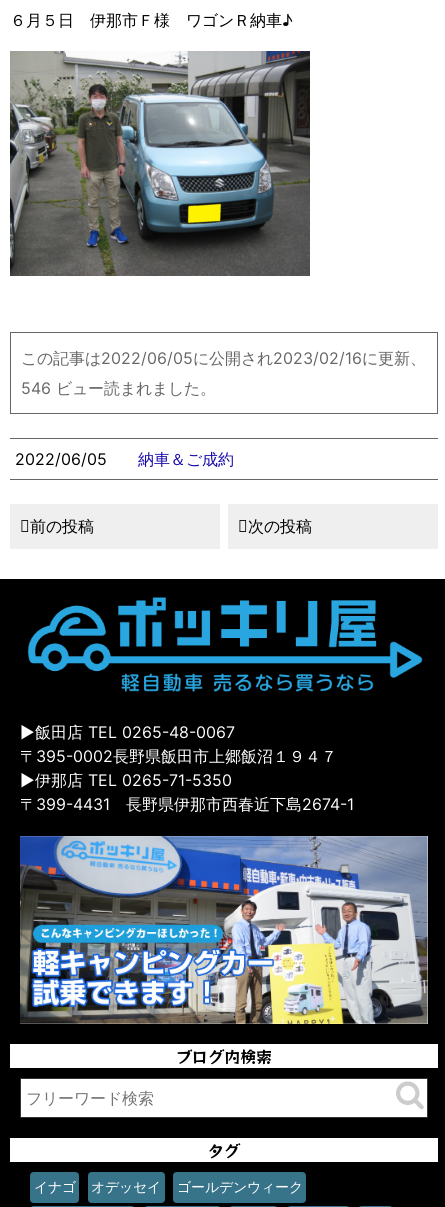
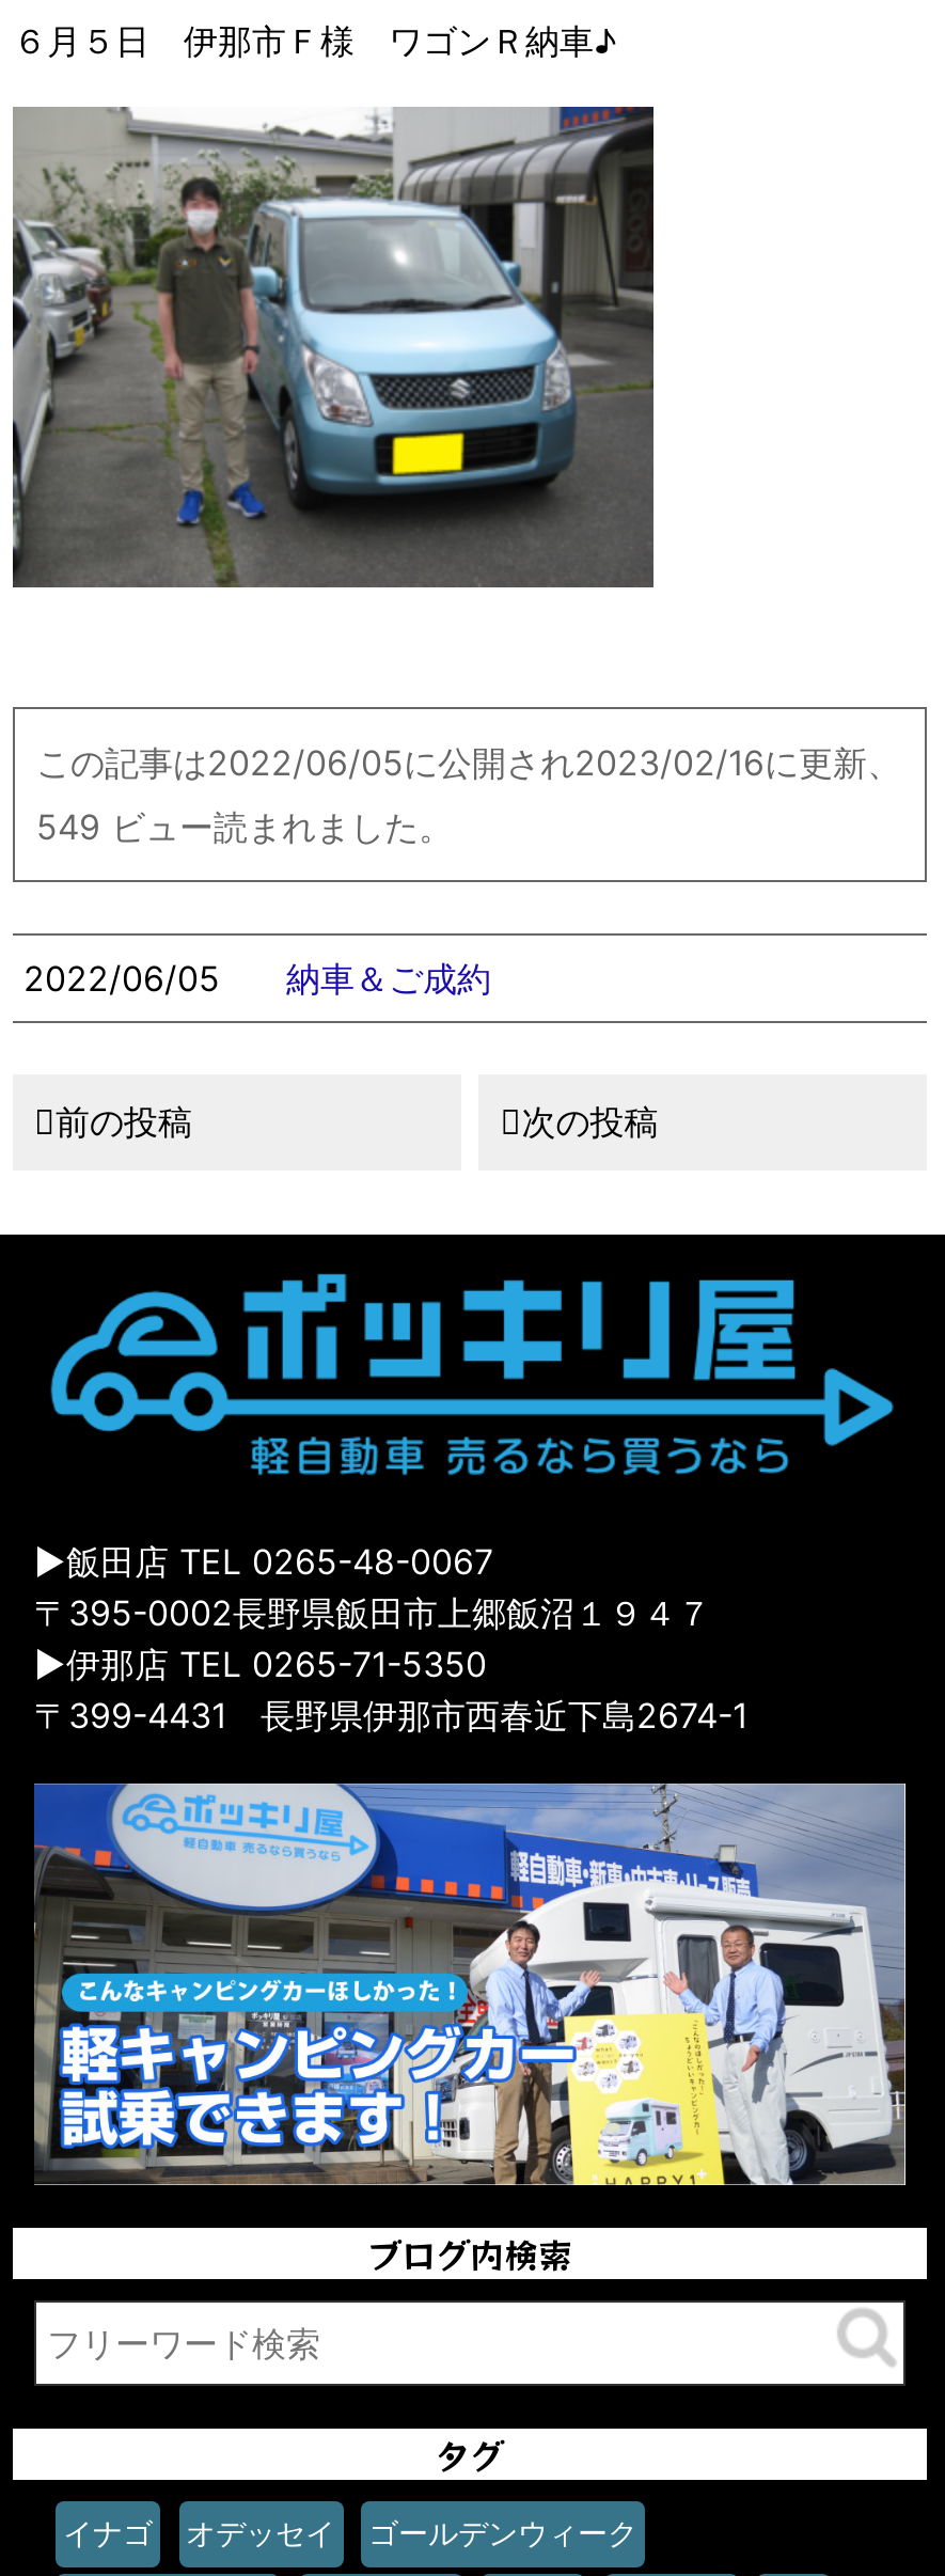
[21,378,216,398] 546 ビュー読まれました。 -> [36,805,453,848] 549 ビュー読まれました。

